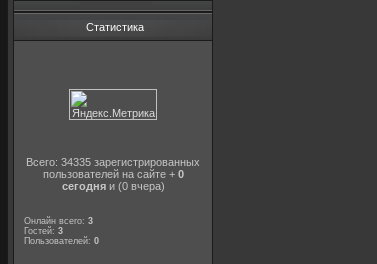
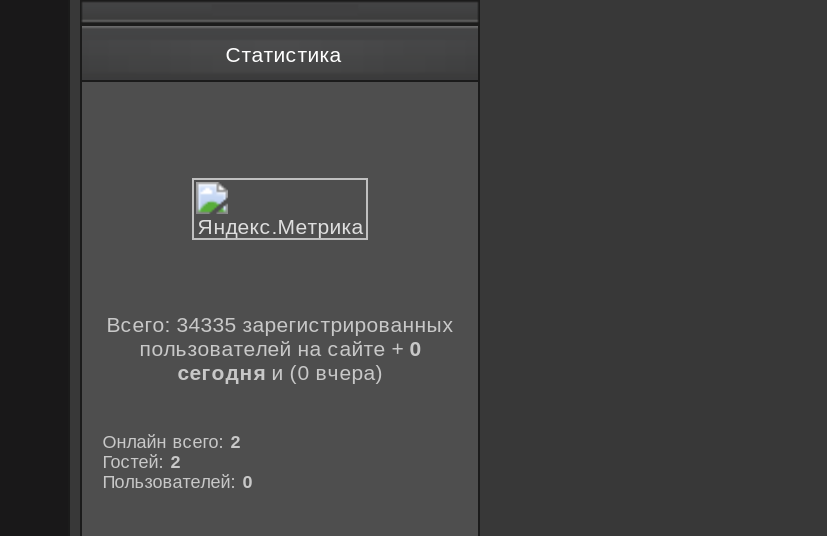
[24,216,93,226] Онлайн всего: 3 -> [102,432,240,452] Онлайн всего: 2
[24,226,63,236] Гостей: 3 -> [102,452,180,472] Гостей: 2

